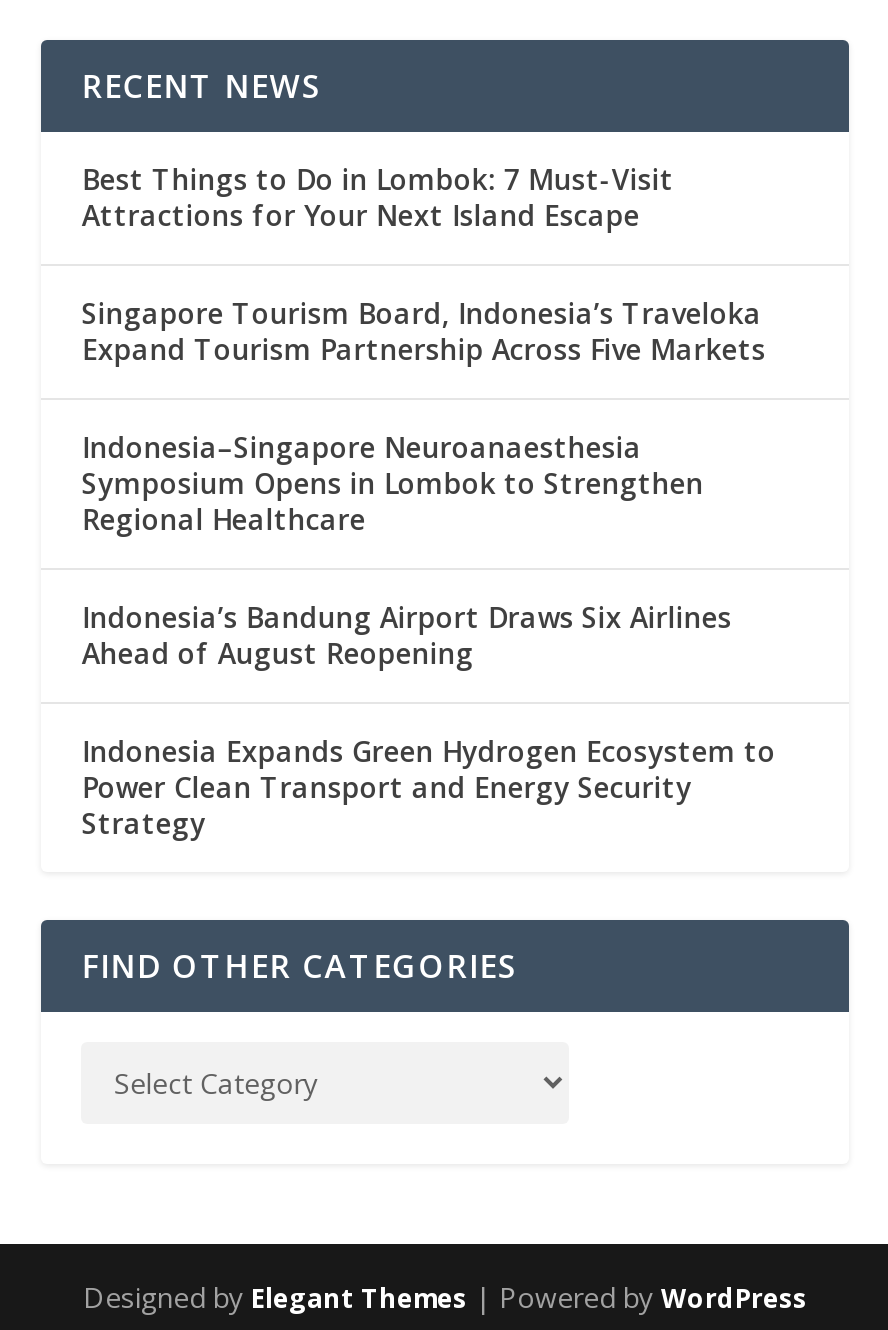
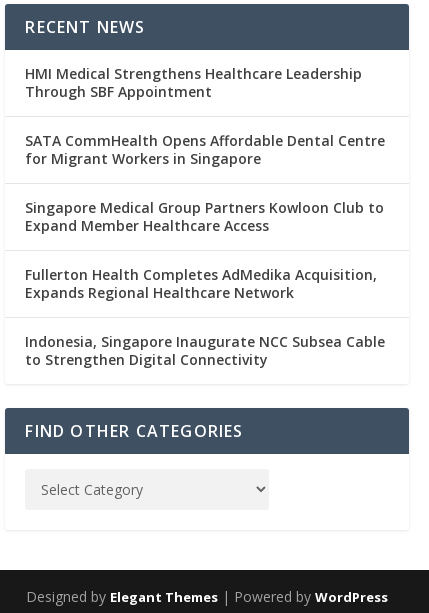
[82,161,674,235] Best Things to Do in Lombok: 7 Must-Visit | Attractions for Your Next Island Escape -> [25,64,362,101] HMI Medical Strengthens Healthcare Leadership | Through SBF Appointment
[82,295,766,369] Singapore Tourism Board, Indonesia’s Traveloka | Expand Tourism Partnership Across Five Markets -> [25,131,385,168] SATA CommHealth Opens Affordable Dental Centre | for Migrant Workers in Singapore
[82,429,704,539] Indonesia–Singapore Neuroanaesthesia | Symposium Opens in Lombok to Strengthen | Regional Healthcare -> [25,198,384,235] Singapore Medical Group Partners Kowloon Club to | Expand Member Healthcare Access
[82,599,732,673] Indonesia’s Bandung Airport Draws Six Airlines | Ahead of August Reopening -> [25,265,377,302] Fullerton Health Completes AdMedika Acquisition, | Expands Regional Healthcare Network
[82,733,776,843] Indonesia Expands Green Hydrogen Ecosystem to | Power Clean Transport and Energy Security | Strategy -> [25,332,385,369] Indonesia, Singapore Inaugurate NCC Subsea Cable | to Strengthen Digital Connectivity

